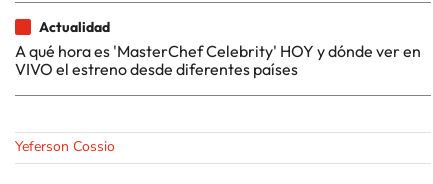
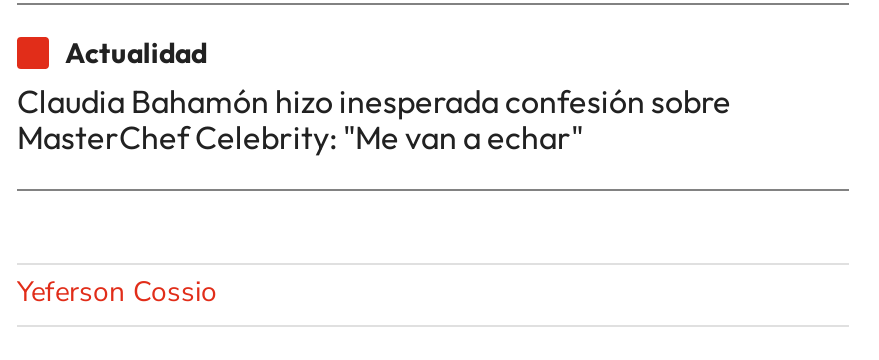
[15,41,421,79] A qué hora es 'MasterChef Celebrity' HOY y dónde ver en | VIVO el estreno desde diferentes países -> [17,81,731,157] Claudia Bahamón hizo inesperada confesión sobre | MasterChef Celebrity: "Me van a echar"

